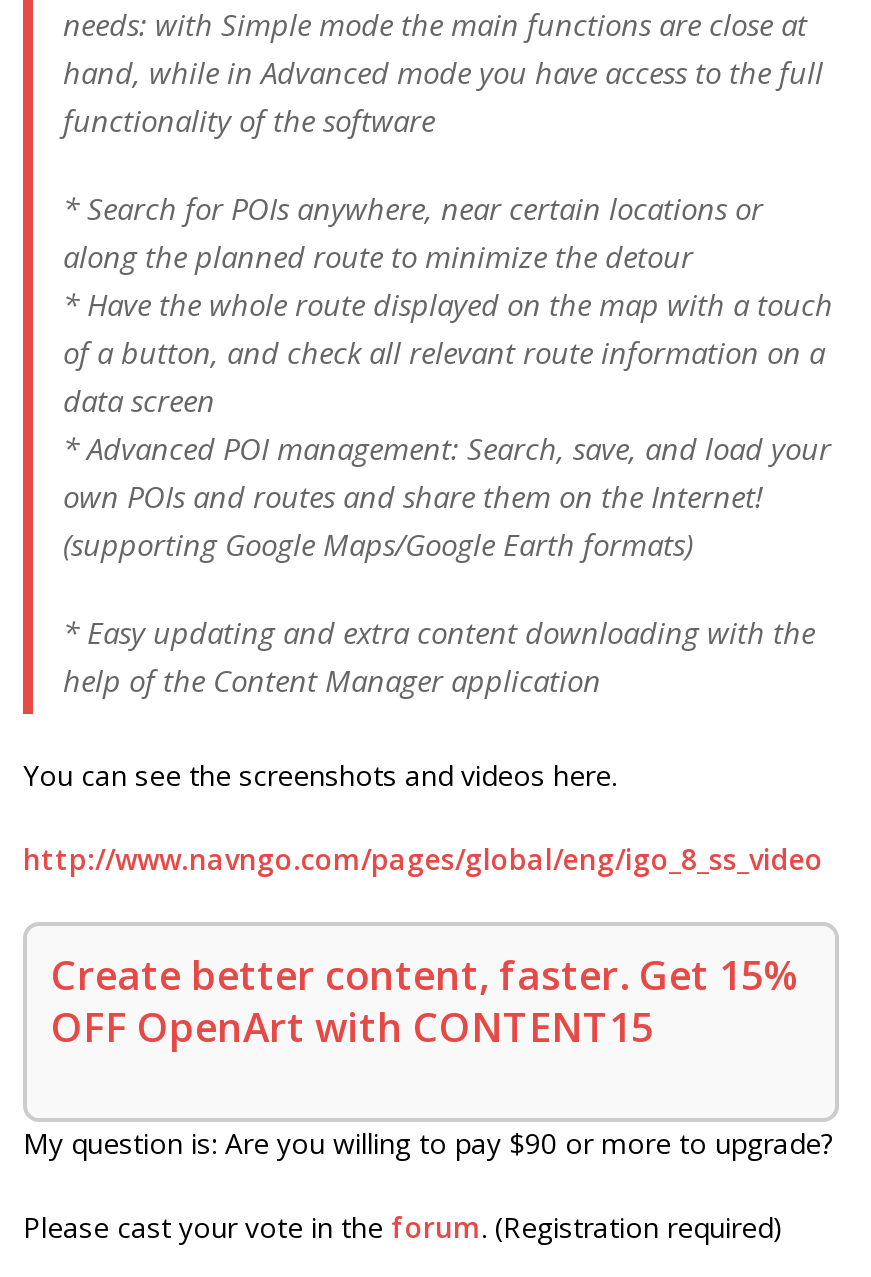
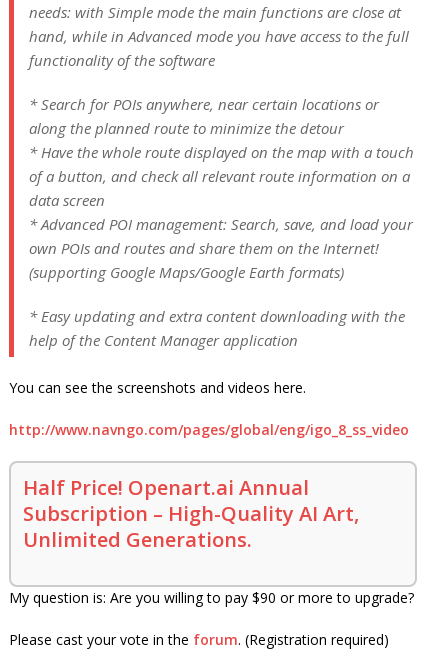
[51,948,799,1054] Create better content, faster. Get 15% | OFF OpenArt with CONTENT15 -> [23,474,359,553] Half Price! Openart.ai Annual | Subscription – High-Quality AI Art, | Unlimited Generations.

